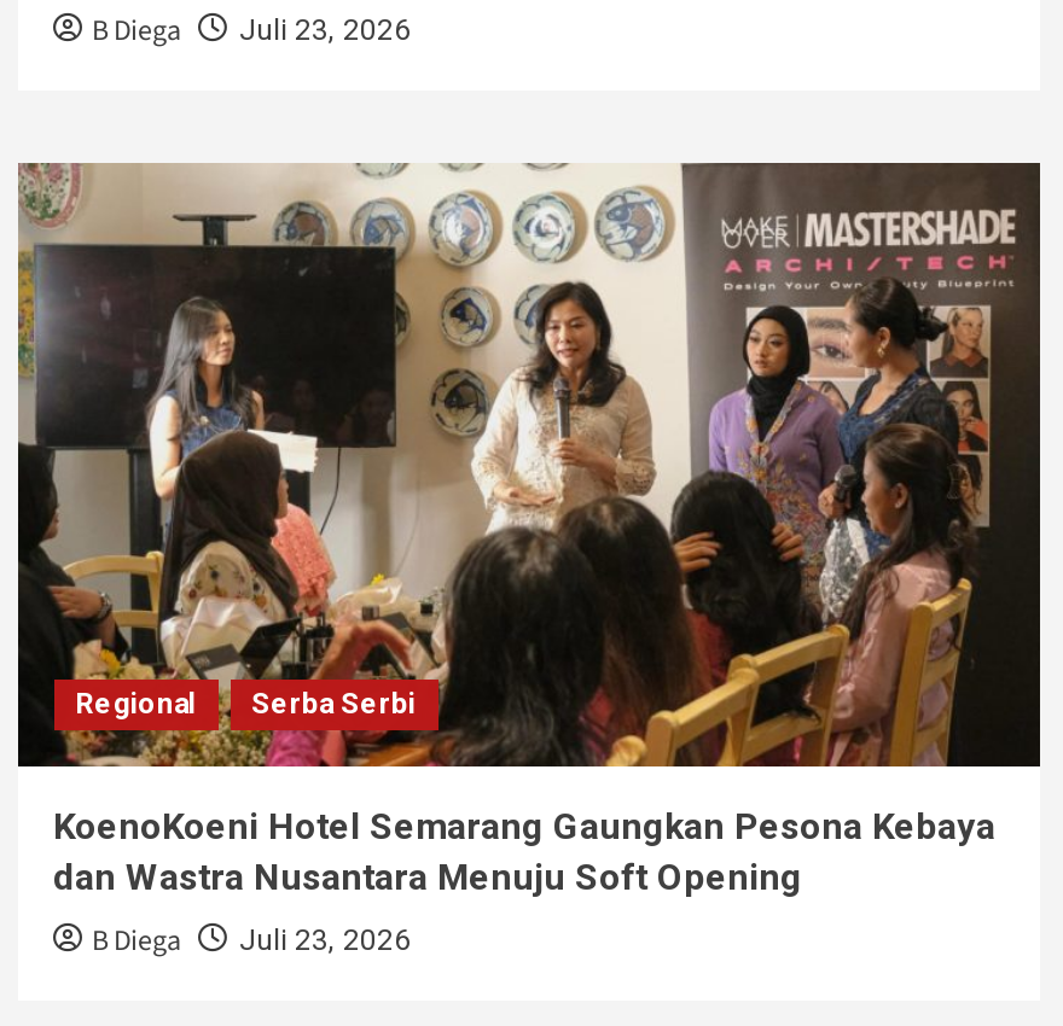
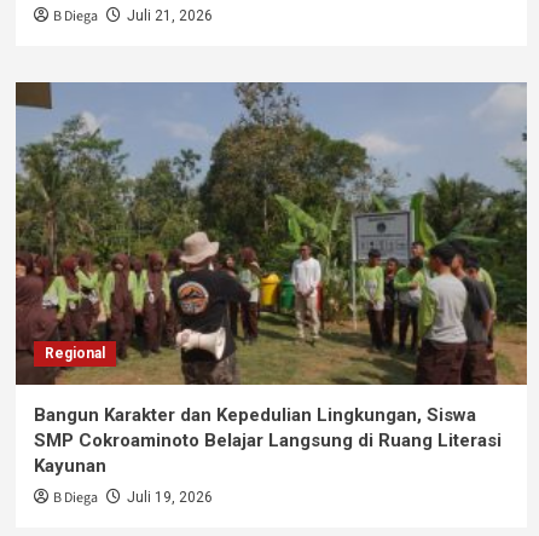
[92,11,411,52] B Diega Juli 23, 2026 -> [53,6,212,26] B Diega Juli 21, 2026
[16,162,1042,900] [image] | Serba Serbi | KoenoKoeni Hotel Semarang Gaungkan Pesona Kebaya | dan Wastra Nusantara Menuju Soft Opening -> [15,81,528,476] [image] | Bangun Karakter dan Kepedulian Lingkungan, Siswa | SMP Cokroaminoto Belajar Langsung di Ruang Literasi | Kayunan
[92,921,411,963] B Diega Juli 23, 2026 -> [53,487,212,508] B Diega Juli 19, 2026

